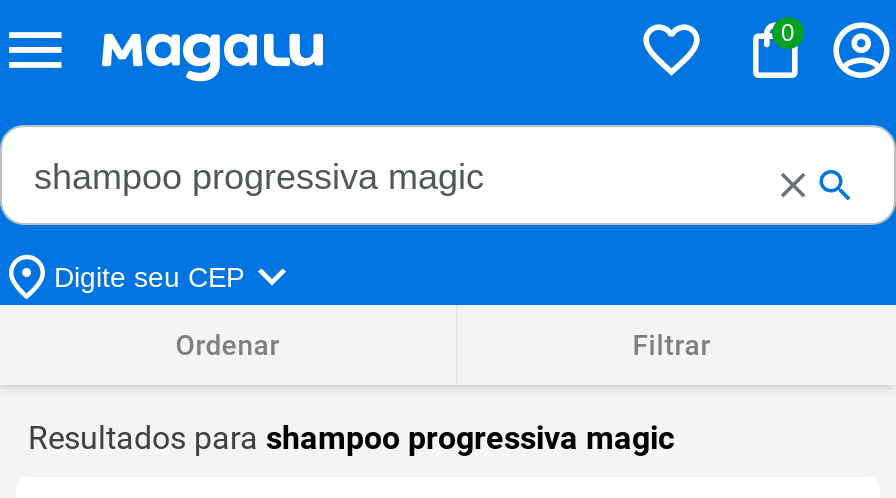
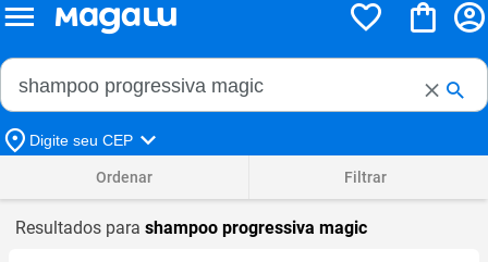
[781,19,795,47] 0 -> none

